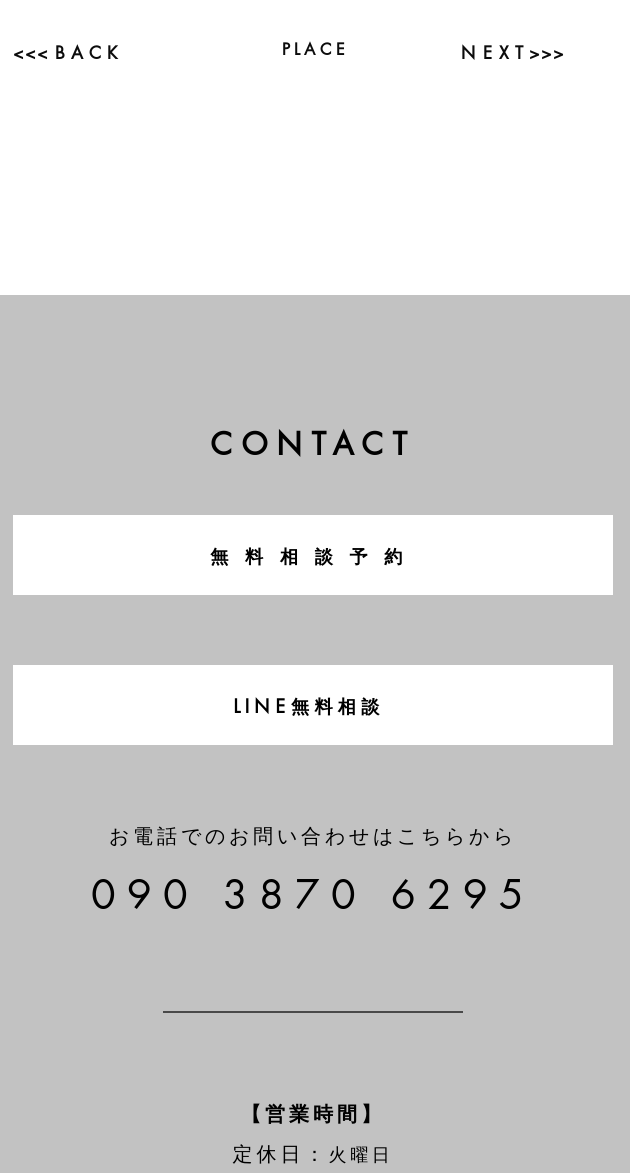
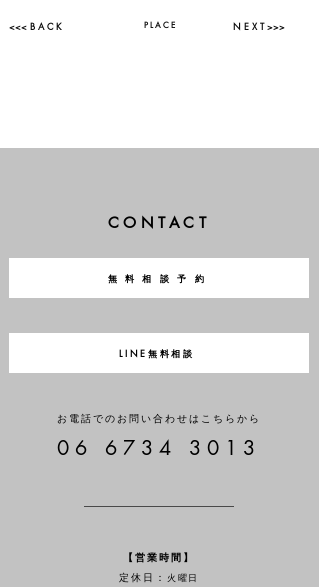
[91,869,535,921] 090 3870 6295 -> [57,435,261,461] 06 6734 3013

